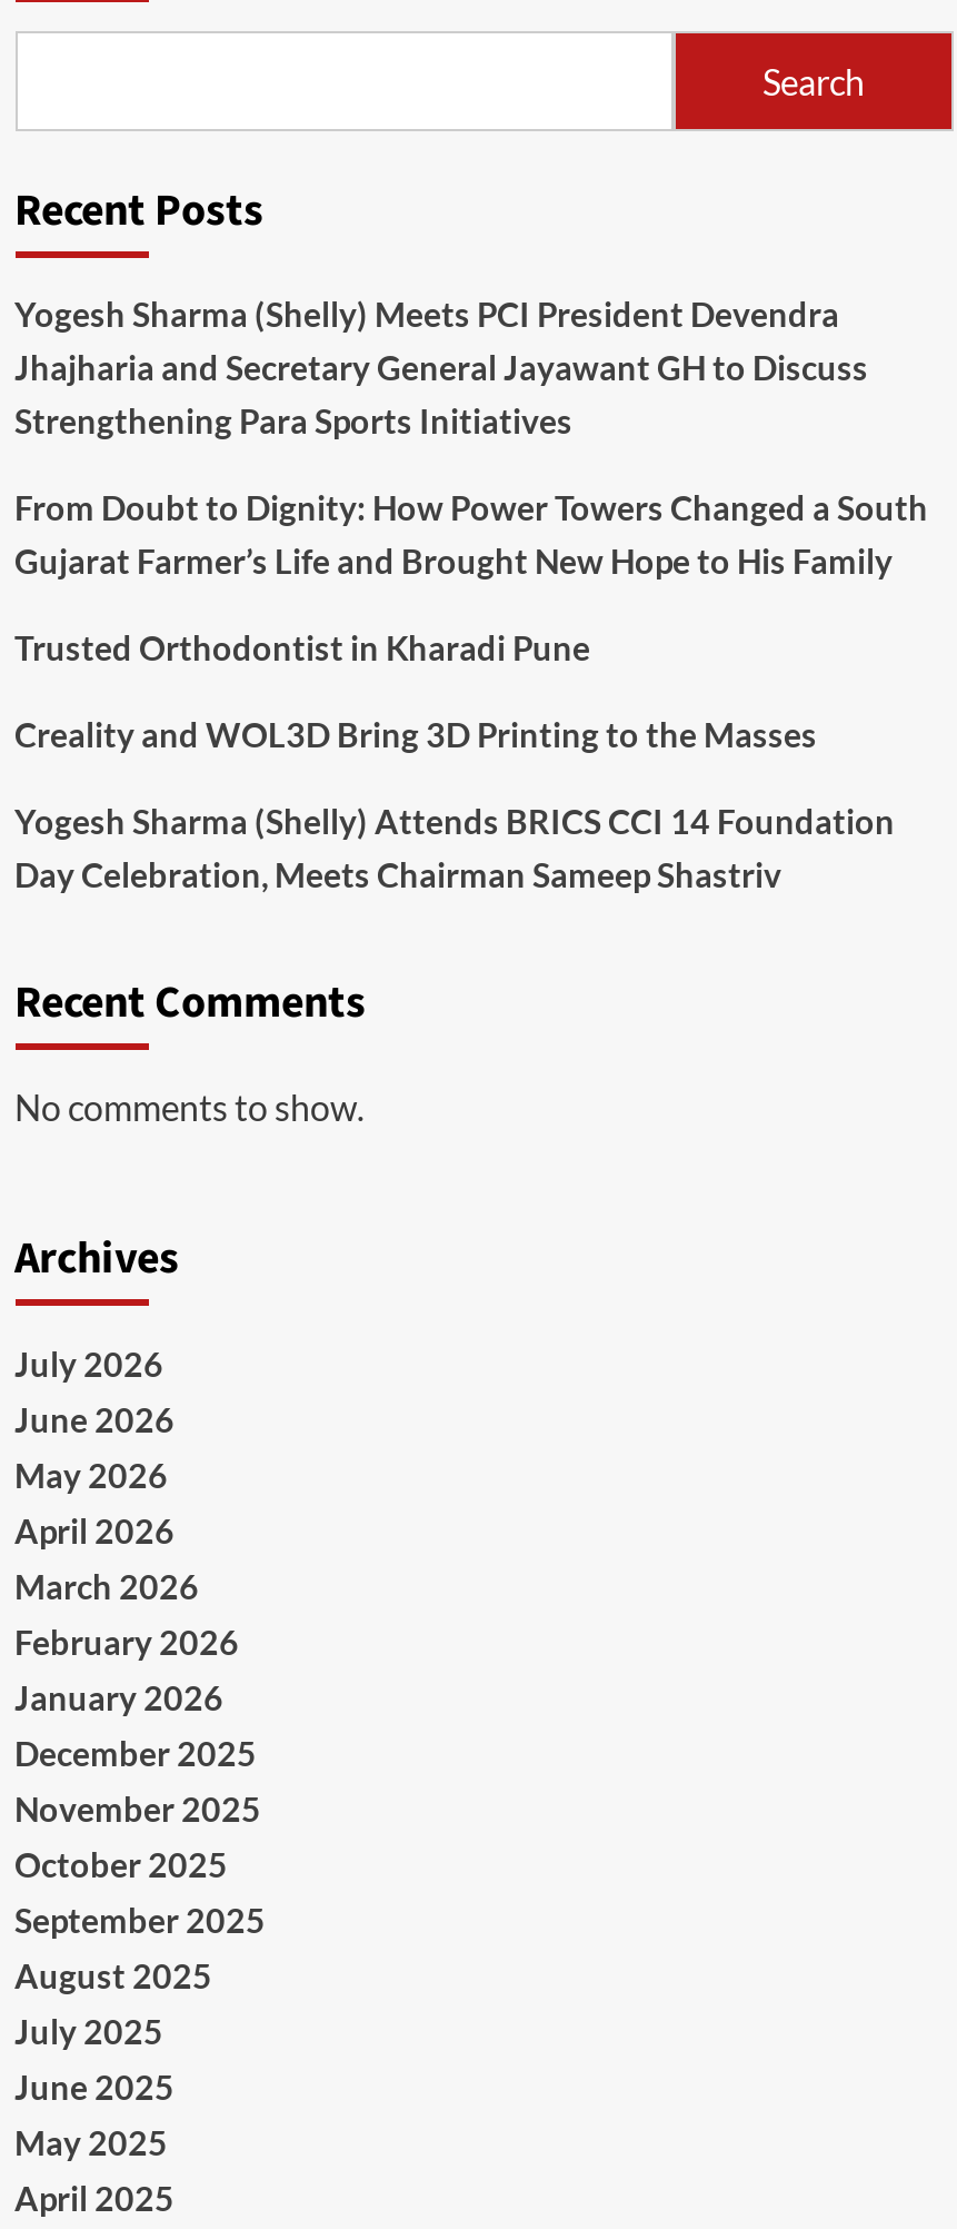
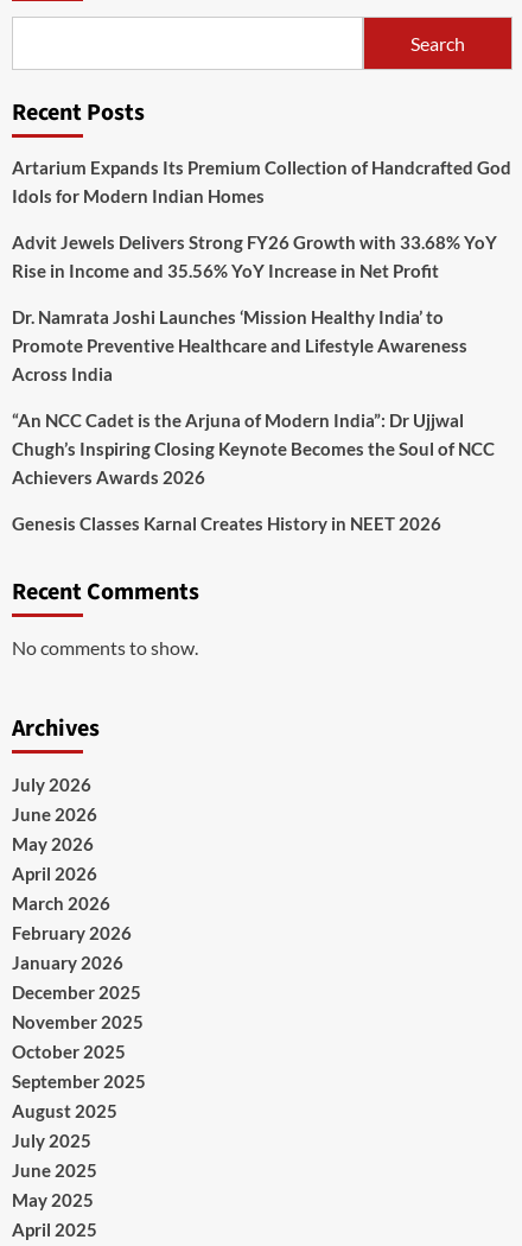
[14,294,868,441] Yogesh Sharma (Shelly) Meets PCI President Devendra | Jhajharia and Secretary General Jayawant GH to Discuss | Strengthening Para Sports Initiatives -> [11,157,511,207] Artarium Expands Its Premium Collection of Handcrafted God | Idols for Modern Indian Homes
[14,488,928,581] From Doubt to Dignity: How Power Towers Changed a South | Gujarat Farmer’s Life and Brought New Hope to His Family -> [11,232,496,282] Advit Jewels Delivers Strong FY26 Growth with 33.68% YoY | Rise in Income and 35.56% YoY Increase in Net Profit
[14,628,590,668] Trusted Orthodontist in Kharadi Pune -> [11,307,467,385] Dr. Namrata Joshi Launches ‘Mission Healthy India’ to | Promote Preventive Healthcare and Lifestyle Awareness | Across India
[14,715,817,755] Creality and WOL3D Bring 3D Printing to the Masses -> [11,410,494,488] “An NCC Cadet is the Arjuna of Modern India”: Dr Ujjwal | Chugh’s Inspiring Closing Keynote Becomes the Soul of NCC | Achievers Awards 2026
[14,802,895,895] Yogesh Sharma (Shelly) Attends BRICS CCI 14 Foundation | Day Celebration, Meets Chairman Sameep Shastriv -> [11,513,441,534] Genesis Classes Karnal Creates History in NEET 2026

